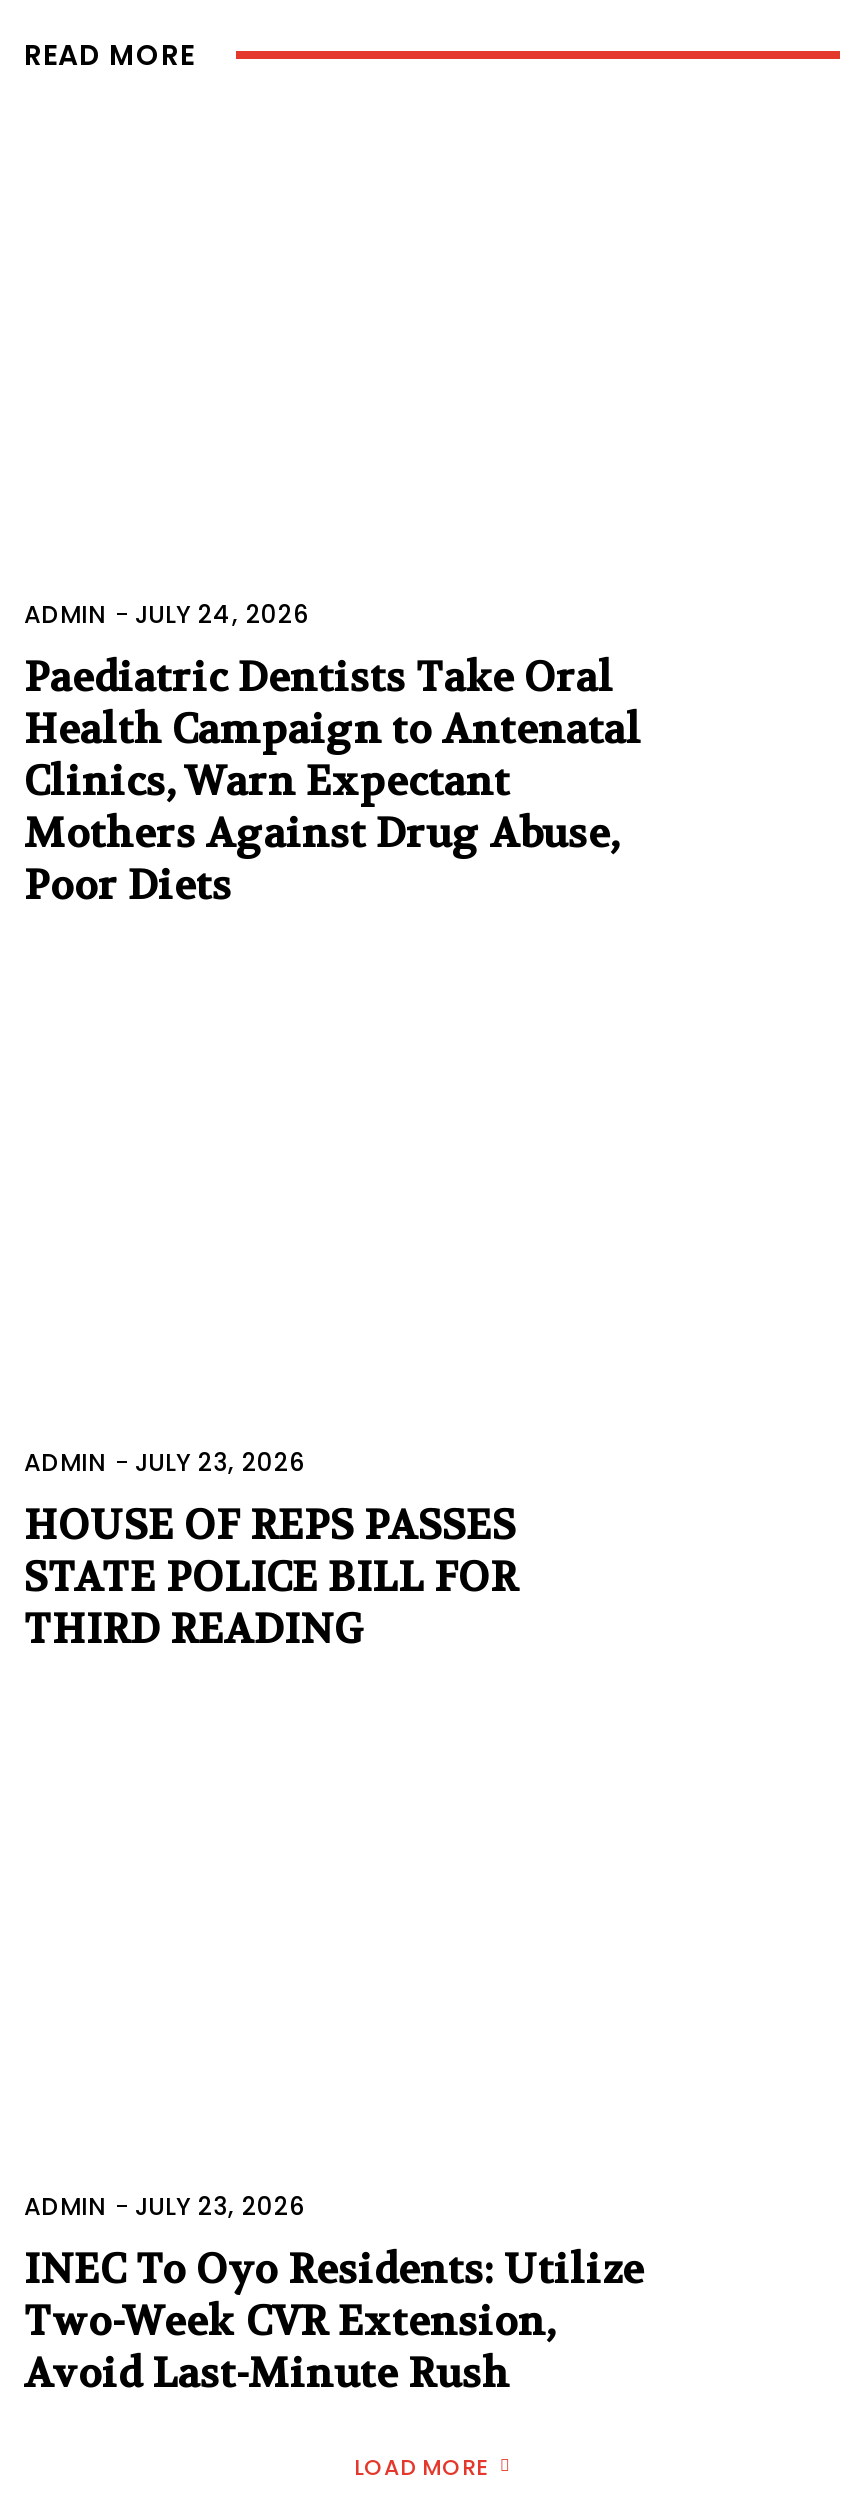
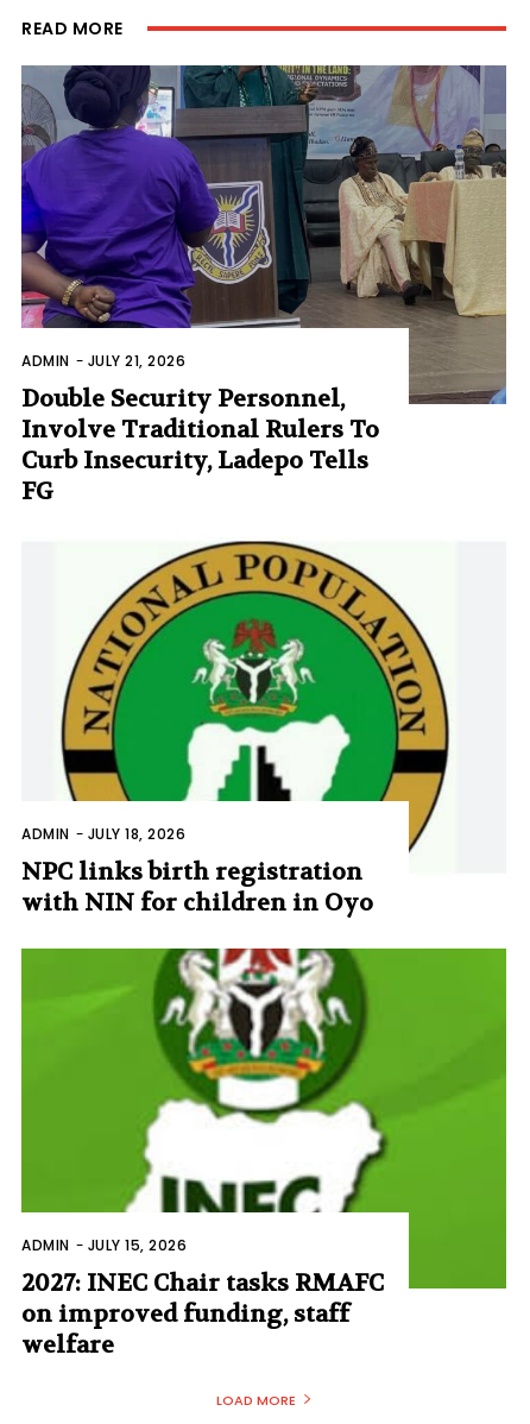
none -> [20,64,507,405] [image]
none -> [20,947,507,1290] [image]
none -> [59,540,450,853] [image]
[24,598,642,912] ADMIN - JULY 24, 2026 | Paediatric Dentists Take Oral | Health Campaign to Antenatal | Clinics, Warn Expectant | Mothers Against Drug Abuse, | Poor Diets -> [21,351,379,507] ADMIN - JULY 21, 2026 | Double Security Personnel, | Involve Traditional Rulers To | Curb Insecurity, Ladepo Tells | FG
[24,1445,518,1655] ADMIN - JULY 23, 2026 | HOUSE OF REPS PASSES | STATE POLICE BILL FOR | THIRD READING -> [21,824,373,918] ADMIN - JULY 18, 2026 | NPC links birth registration | with NIN for children in Oyo
[24,2188,644,2398] ADMIN - JULY 23, 2026 | INEC To Oyo Residents: Utilize | Two-Week CVR Extension, | Avoid Last-Minute Rush -> [21,1235,384,1359] ADMIN - JULY 15, 2026 | 2027: INEC Chair tasks RMAFC | on improved funding, staff | welfare

